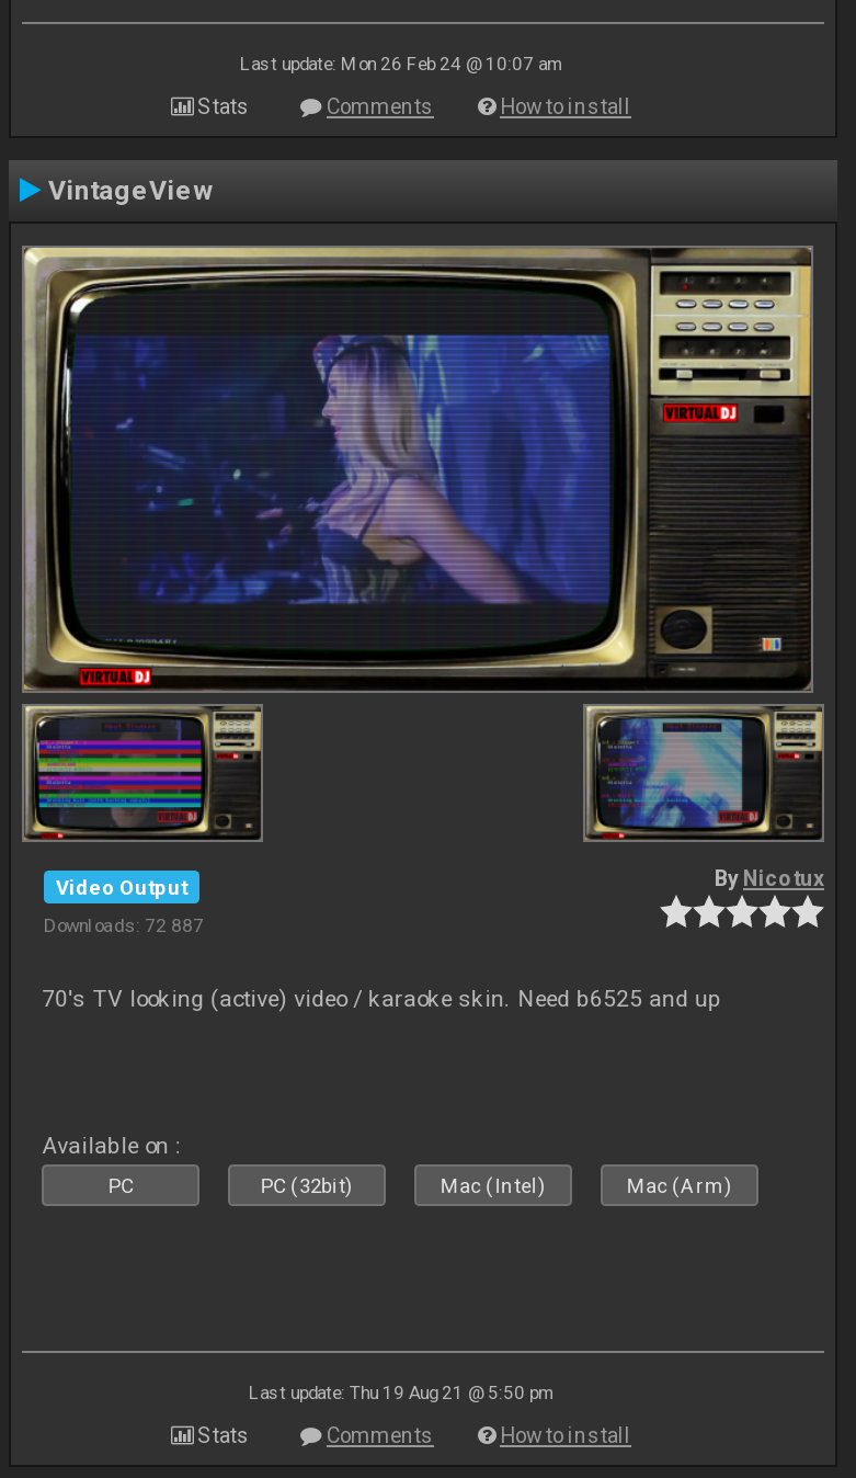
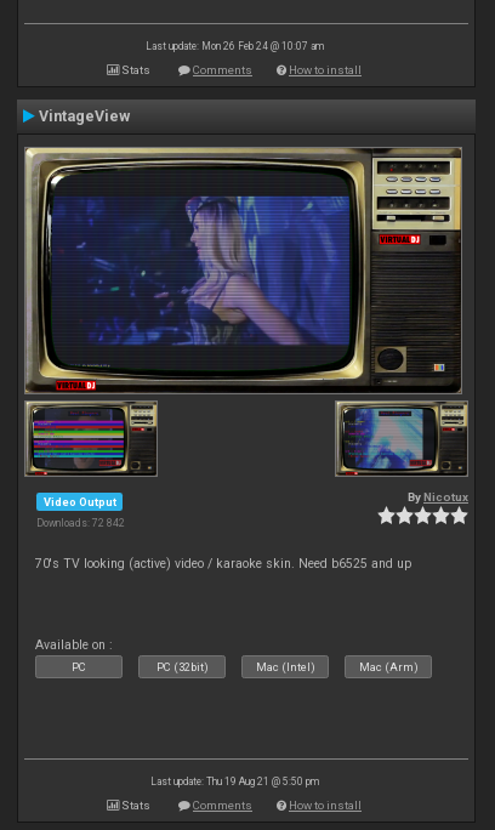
[44,916,204,937] Downloads: 72 887 -> [36,518,125,530] Downloads: 72 842

